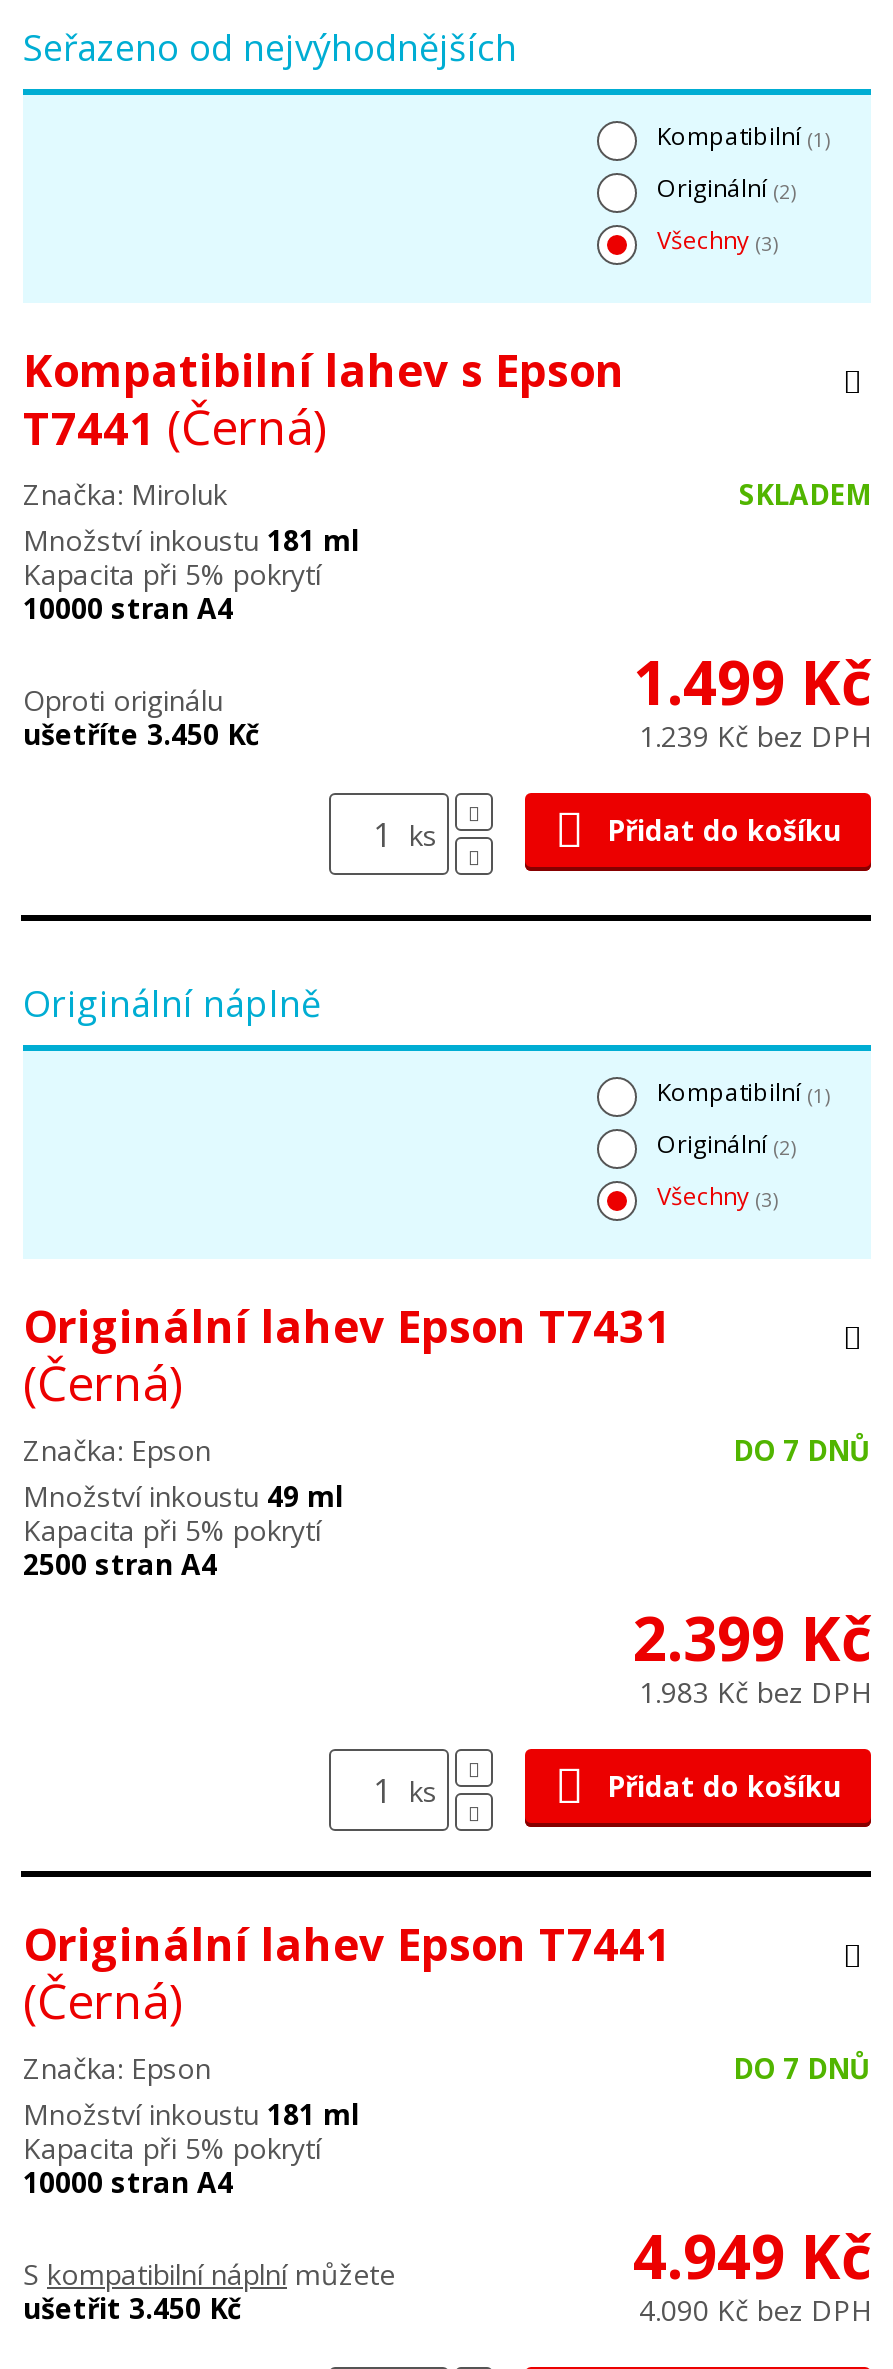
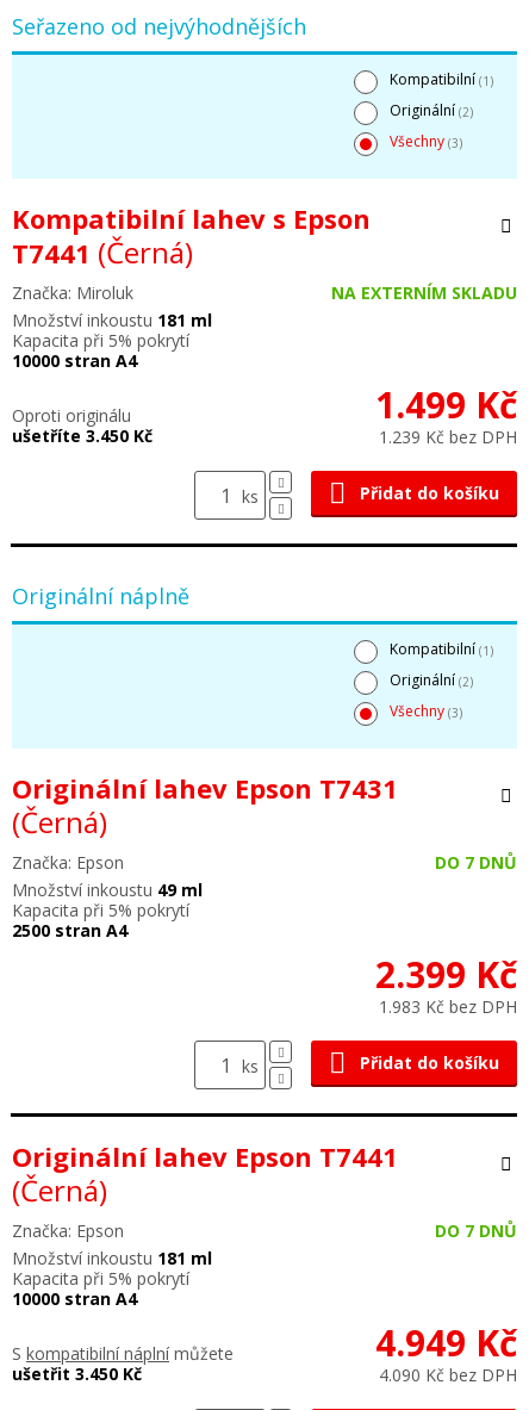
[739,475,871,513] SKLADEM -> [331,281,517,304] NA EXTERNÍM SKLADU

